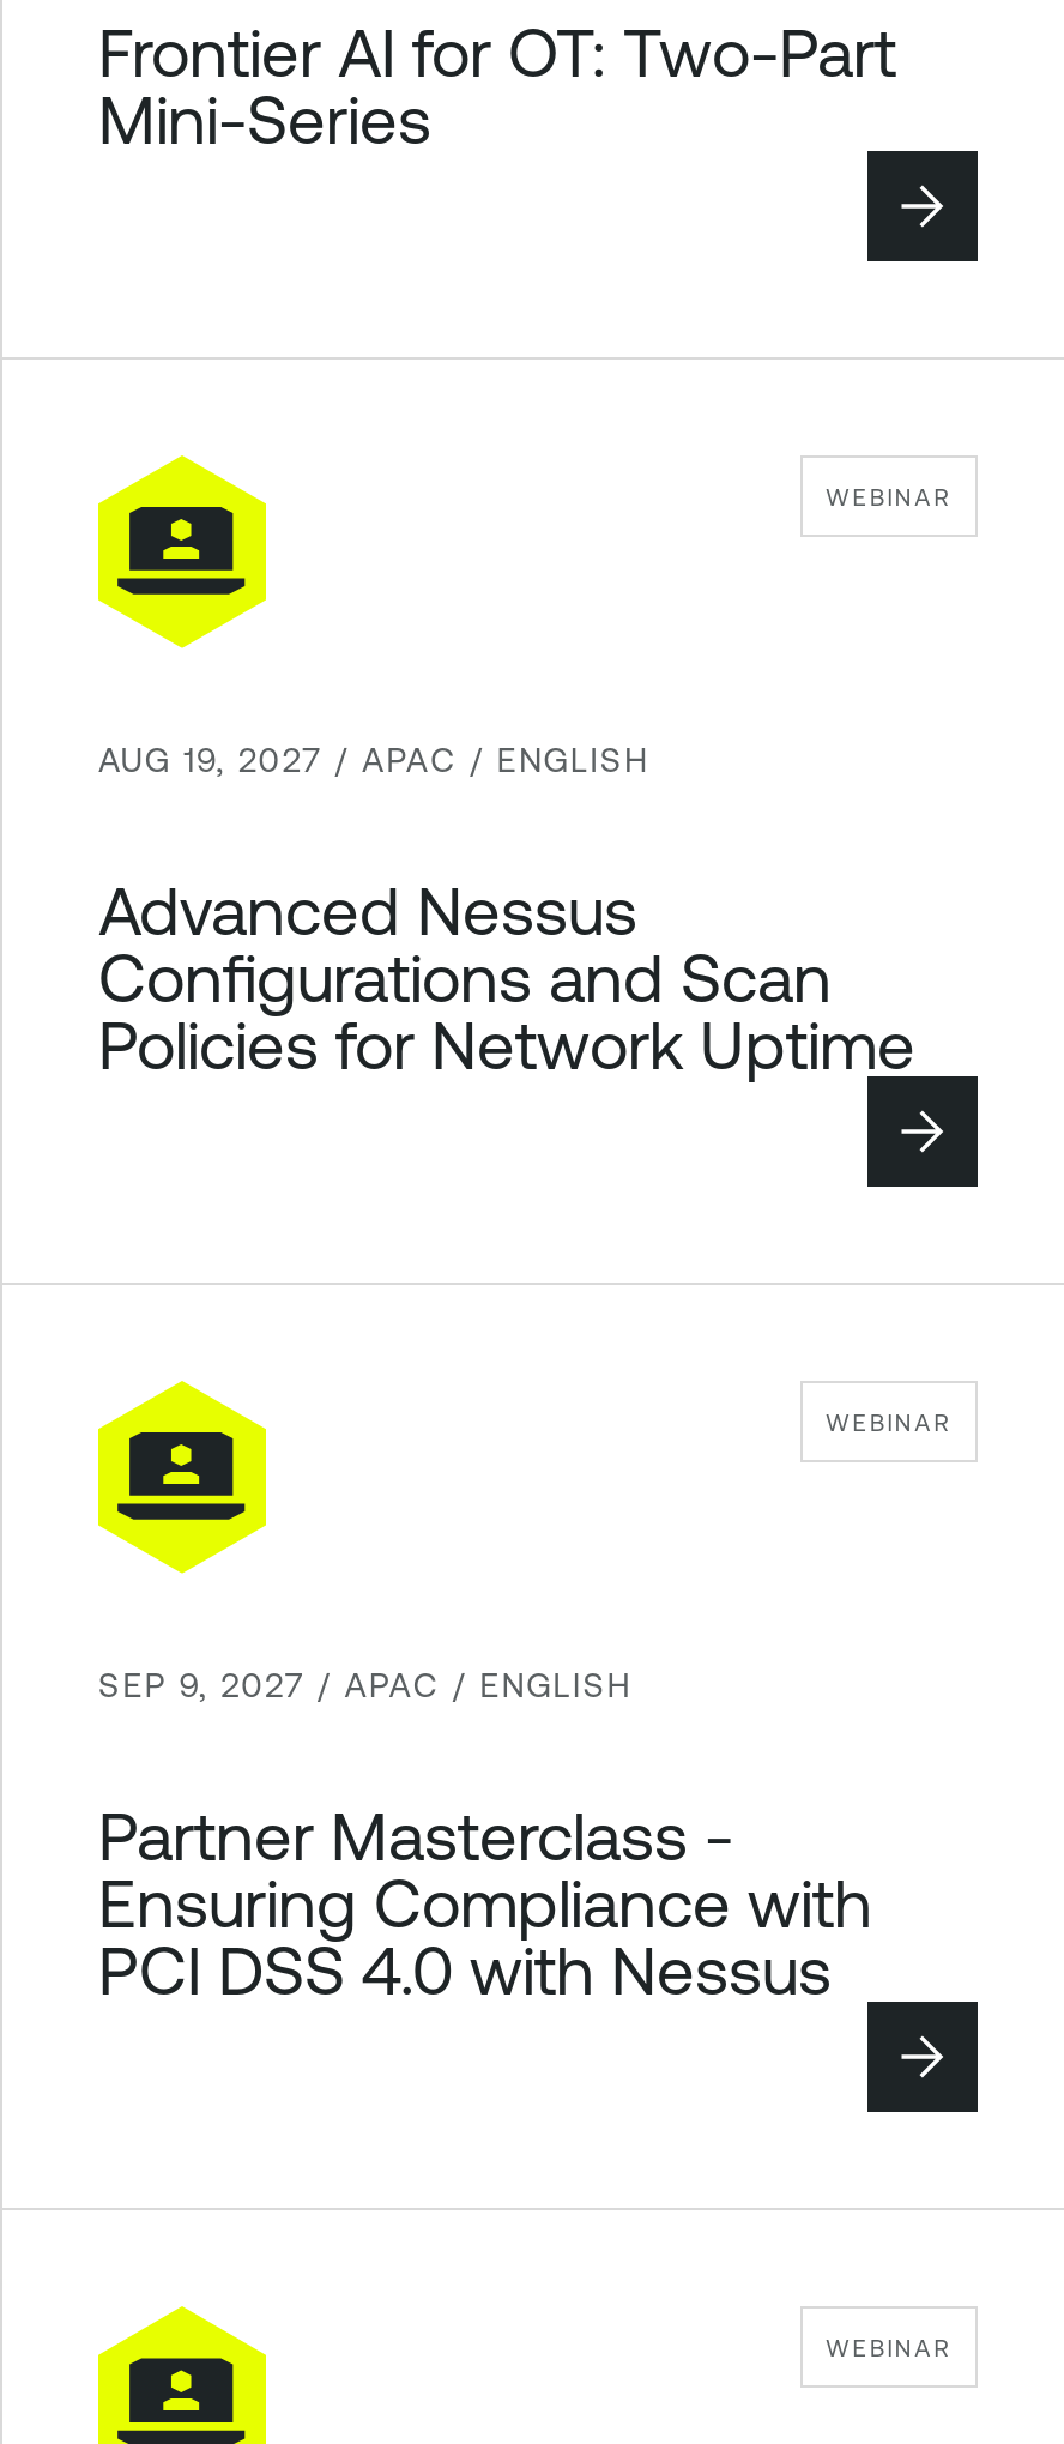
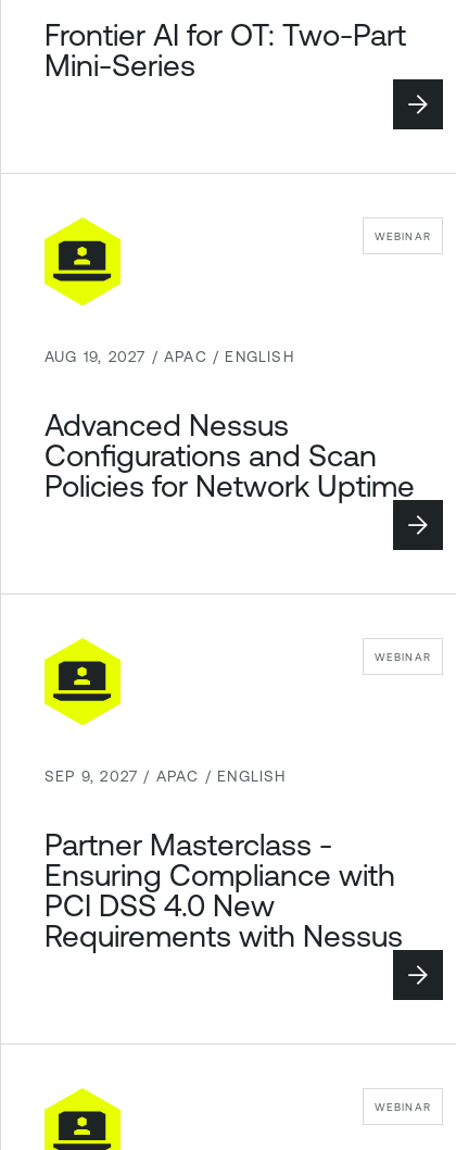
[98,1931,832,2008] PCI DSS 4.0 with Nessus -> [45,887,403,952] PCI DSS 4.0 New | Requirements with Nessus

